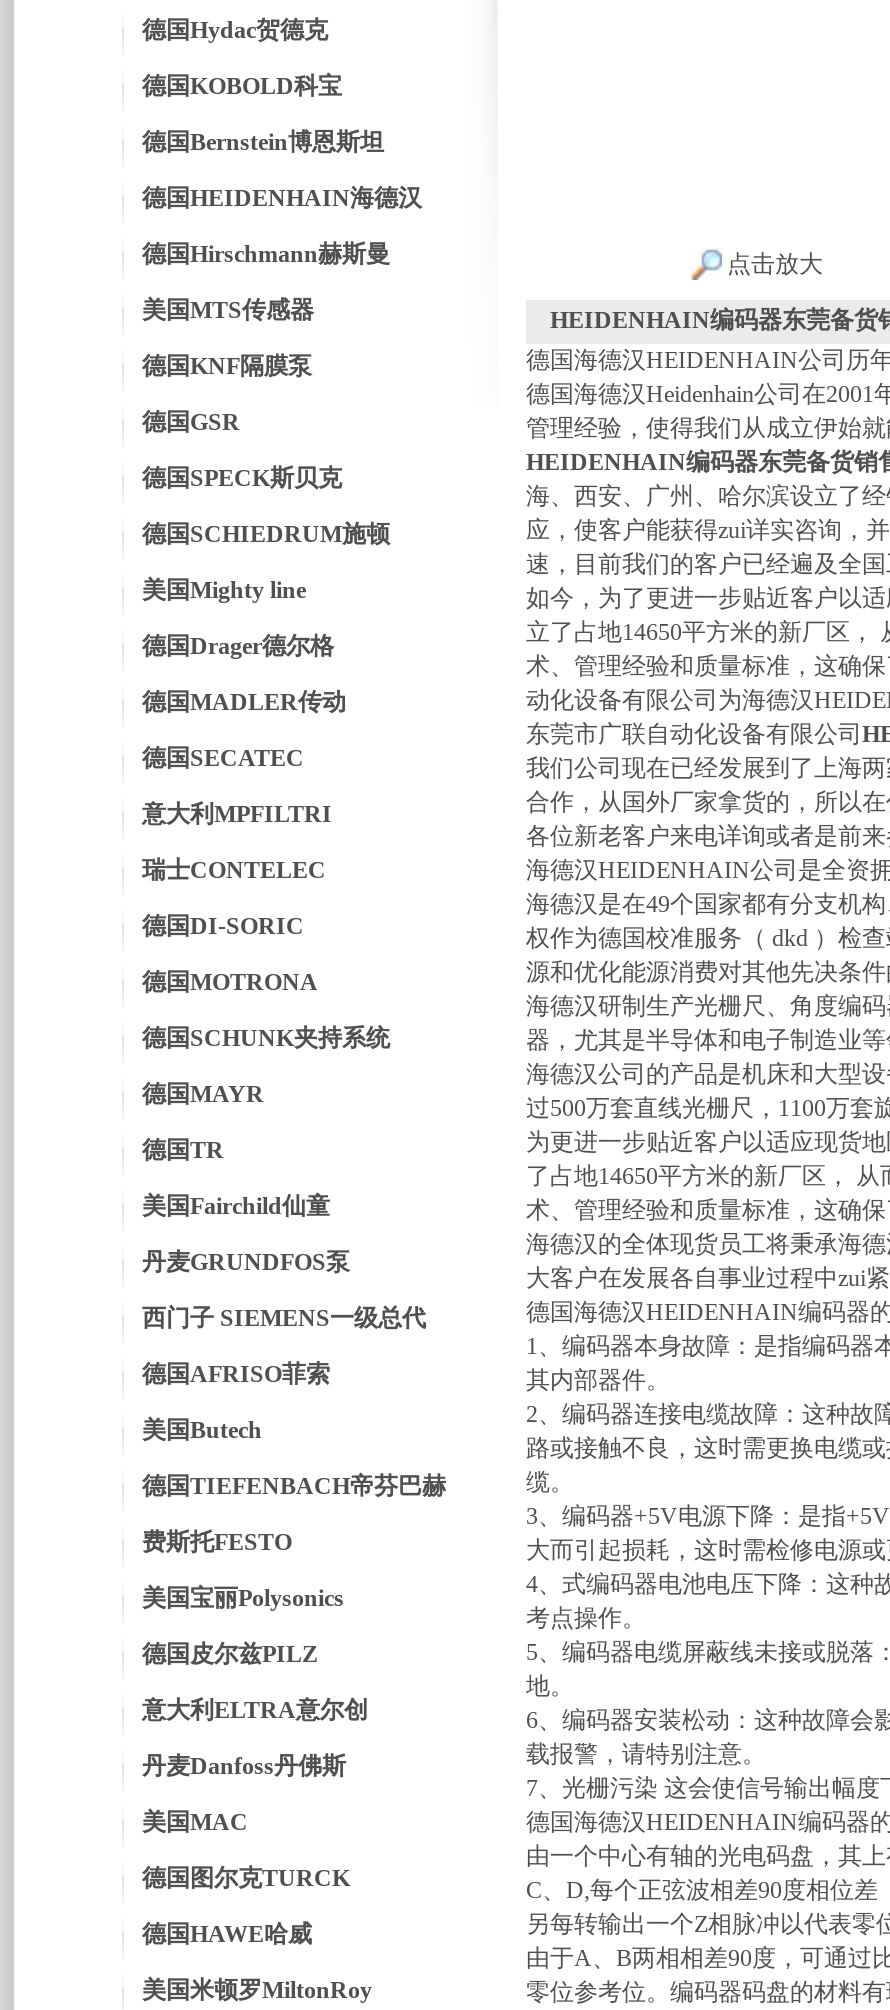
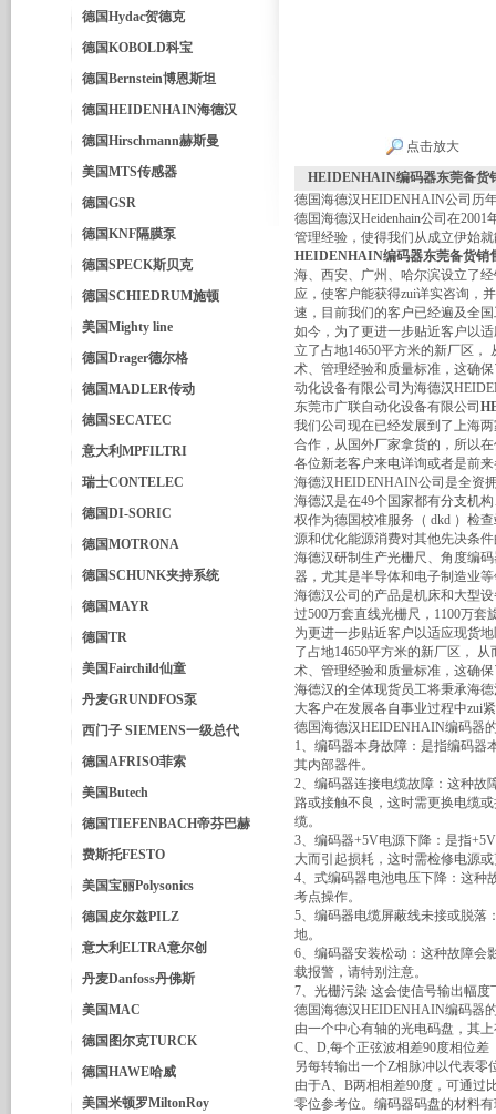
moved [142,352,312,380] -> [82,226,176,242]: 德国KNF隔膜泵
moved [142,408,240,436] -> [82,195,136,211]: 德国GSR

